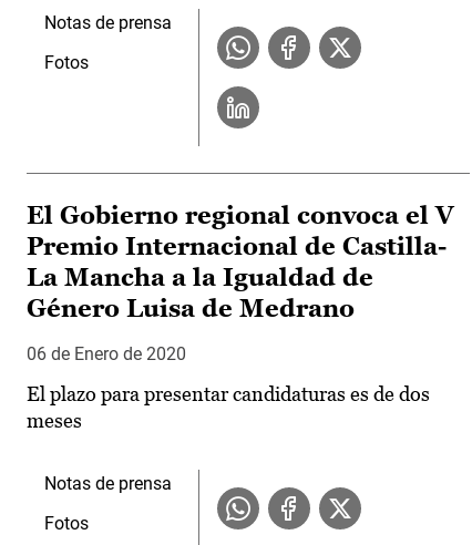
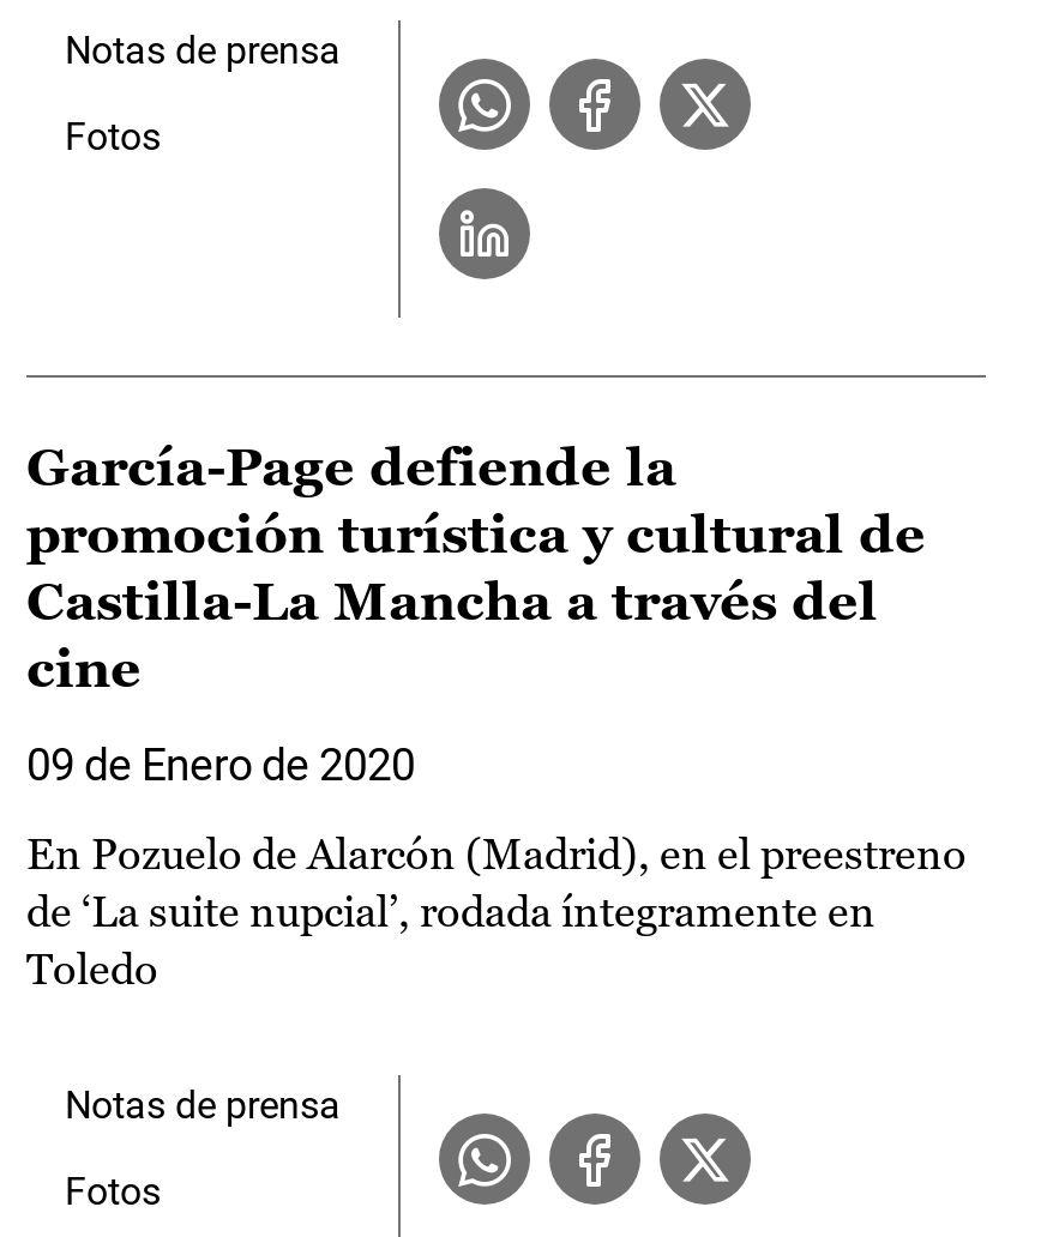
[27,202,454,322] El Gobierno regional convoca el V | Premio Internacional de Castilla- | La Mancha a la Igualdad de | Género Luisa de Medrano -> [26,438,926,699] García-Page defiende la | promoción turística y cultural de | Castilla-La Mancha a través del | cine
[27,344,186,365] 06 de Enero de 2020 -> [26,740,415,790] 09 de Enero de 2020
[27,382,430,432] El plazo para presentar candidaturas es de dos | meses -> [26,829,967,994] En Pozuelo de Alarcón (Madrid), en el preestreno | de ‘La suite nupcial’, rodada íntegramente en | Toledo

